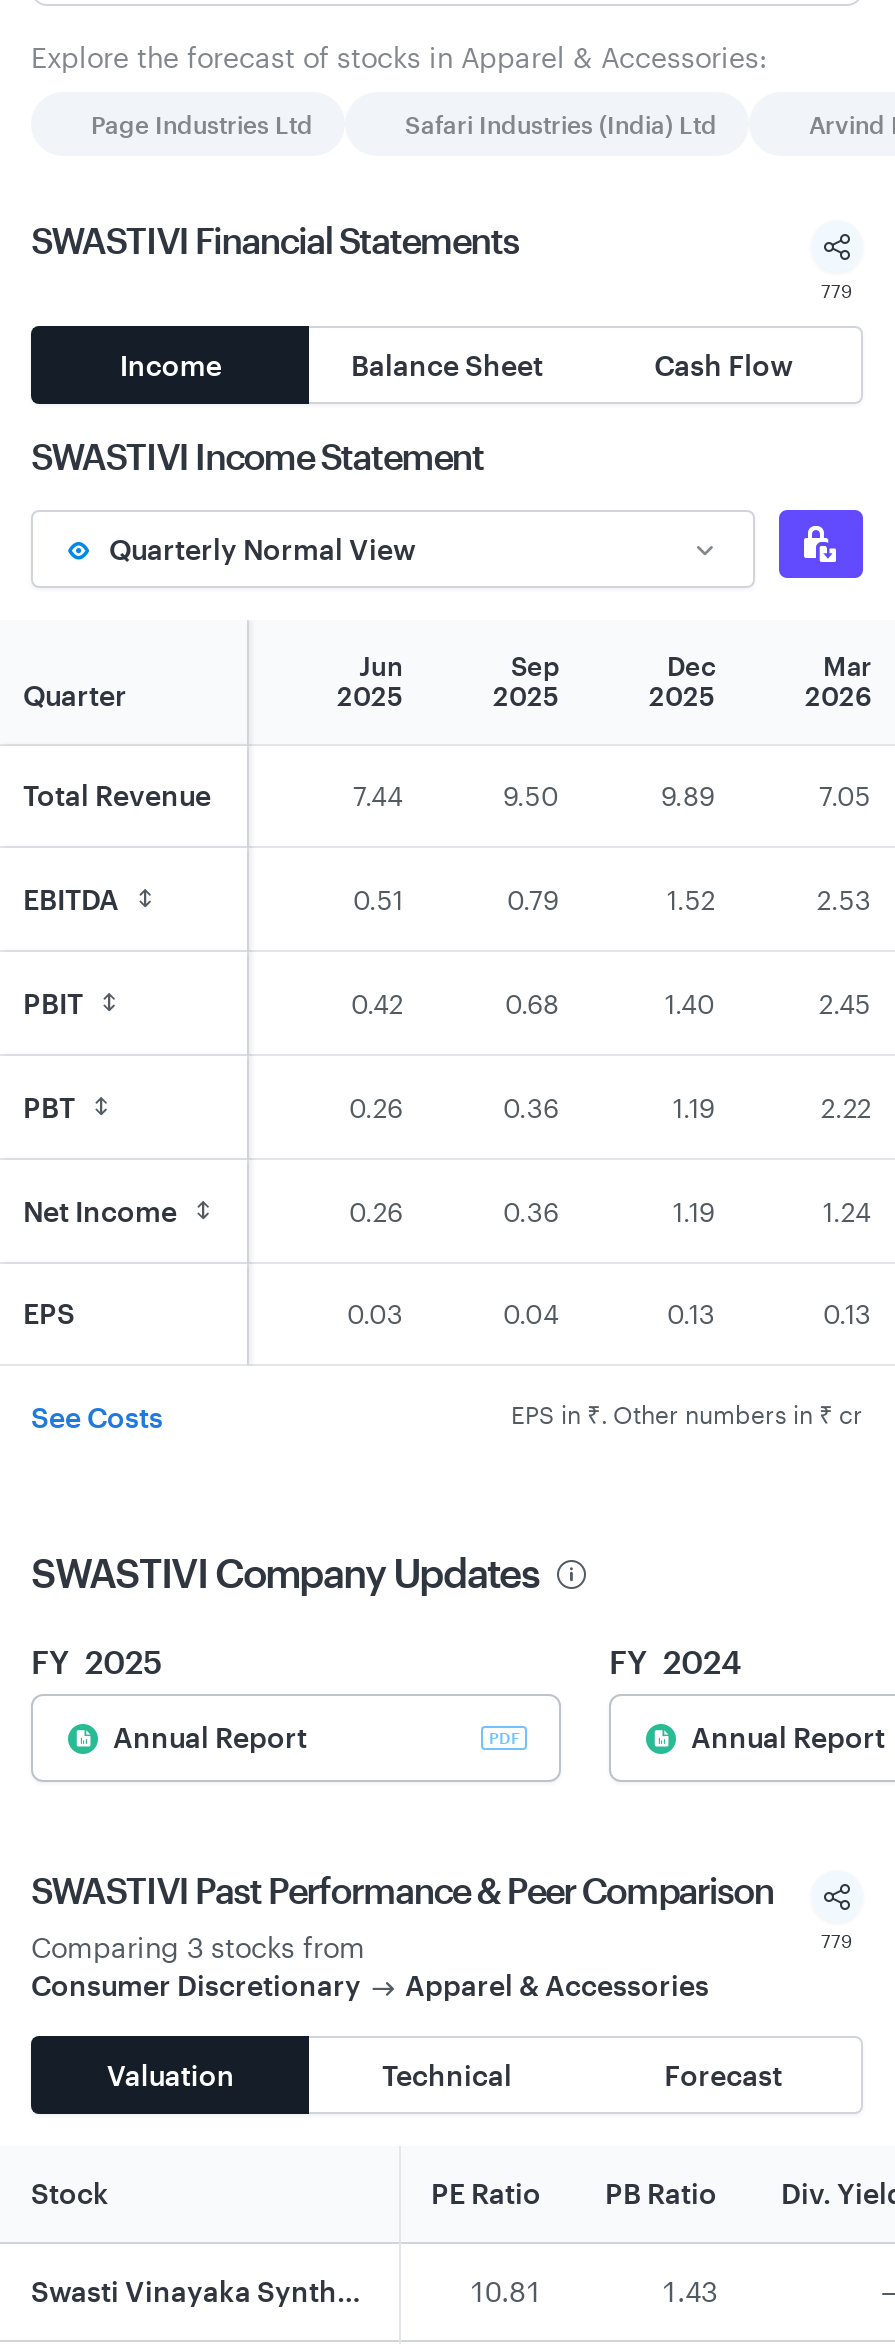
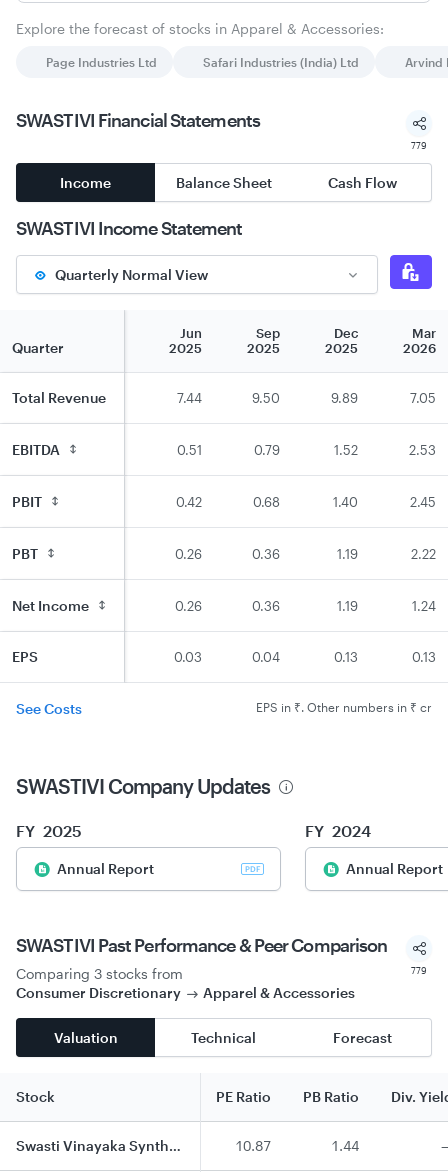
[469,2274,541,2308] 10.81 -> [235,1137,271,1154] 10.87
[661,2274,717,2308] 1.43 -> [331,1137,359,1154] 1.44

